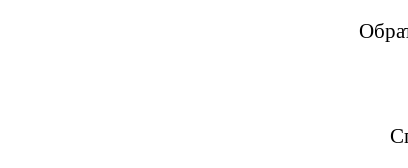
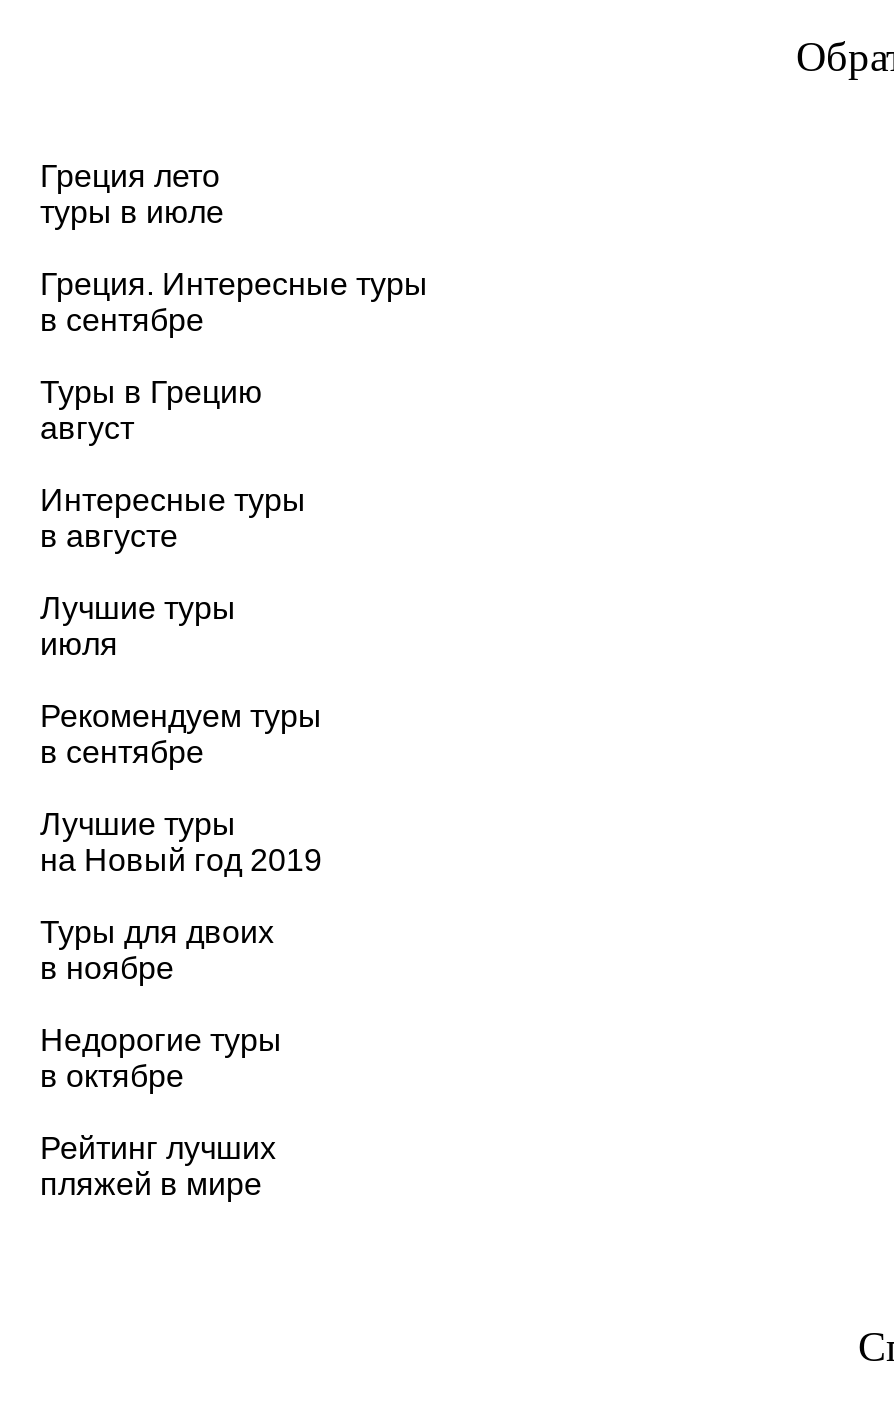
none -> [40,159,428,1201] Греция лето | туры в июле | Греция. Интересные туры | в сентябре | Туры в Грецию | август | Интересные туры | в августе | Лучшие туры | июля | Рекомендуем туры | в сентябре | Лучшие туры | на Новый год 2019 | Туры для двоих | в ноябре | Недорогие туры | в октябре | Рейтинг лучших | пляжей в мире

